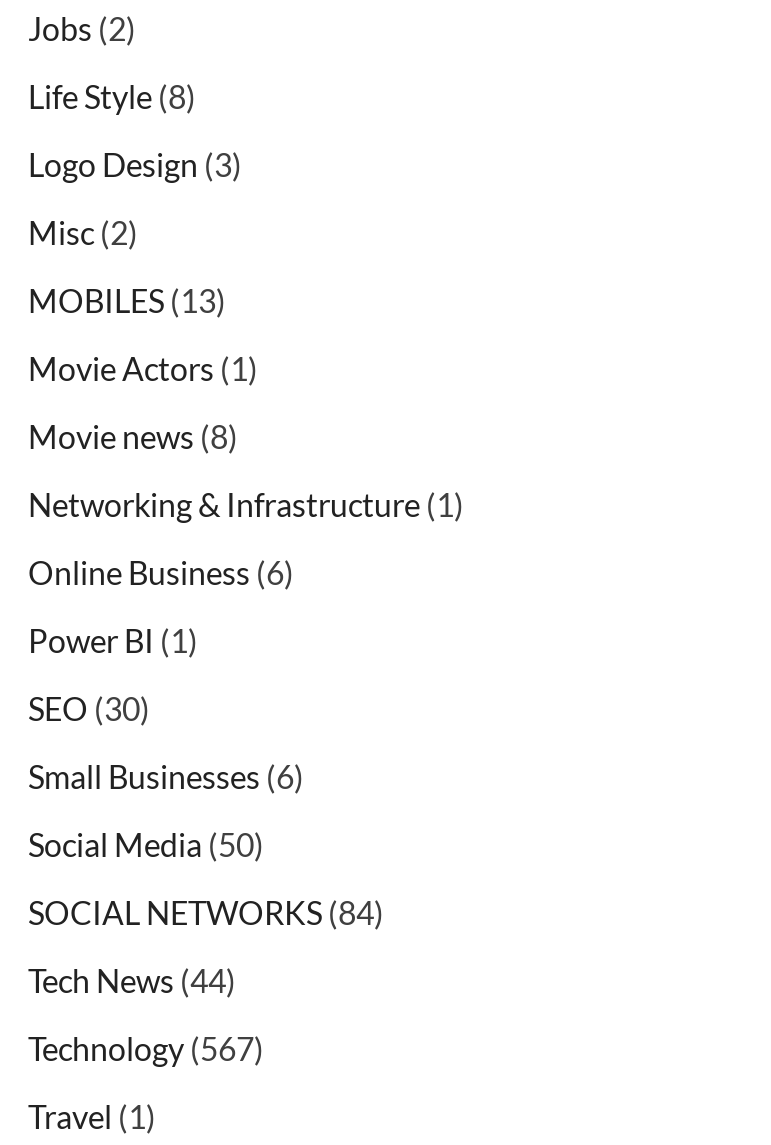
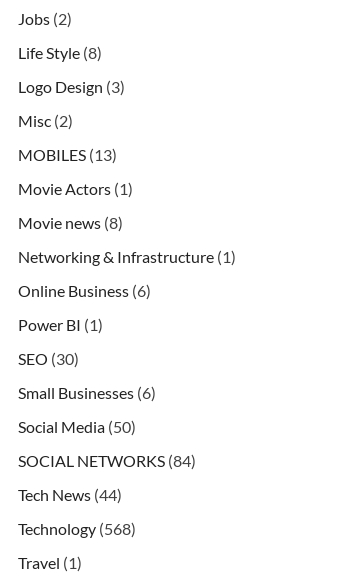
[28,1029,264,1067] Technology (567) -> [18,519,136,538] Technology (568)

